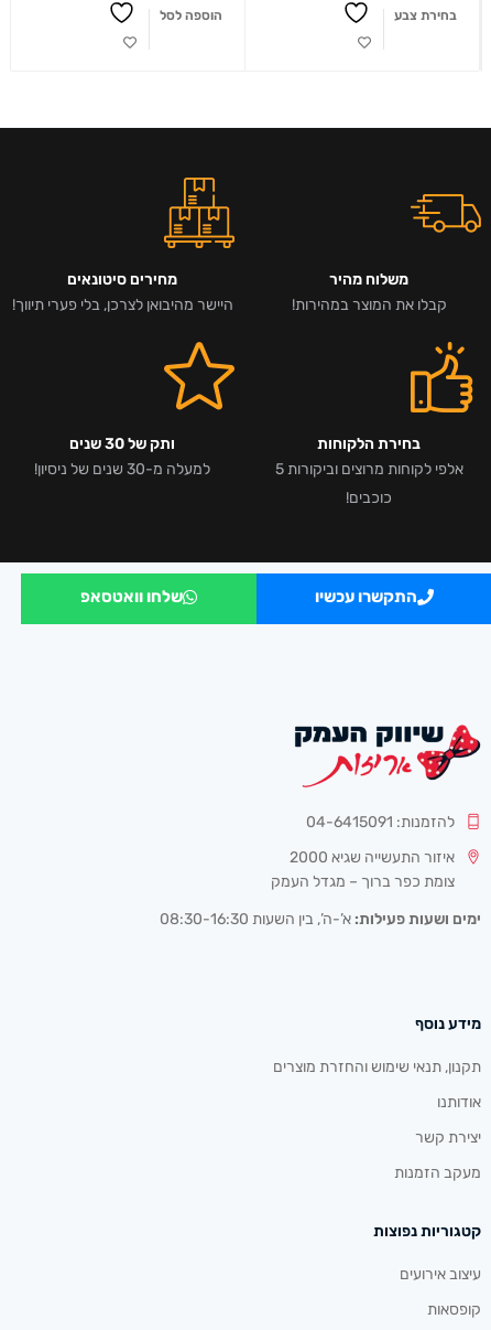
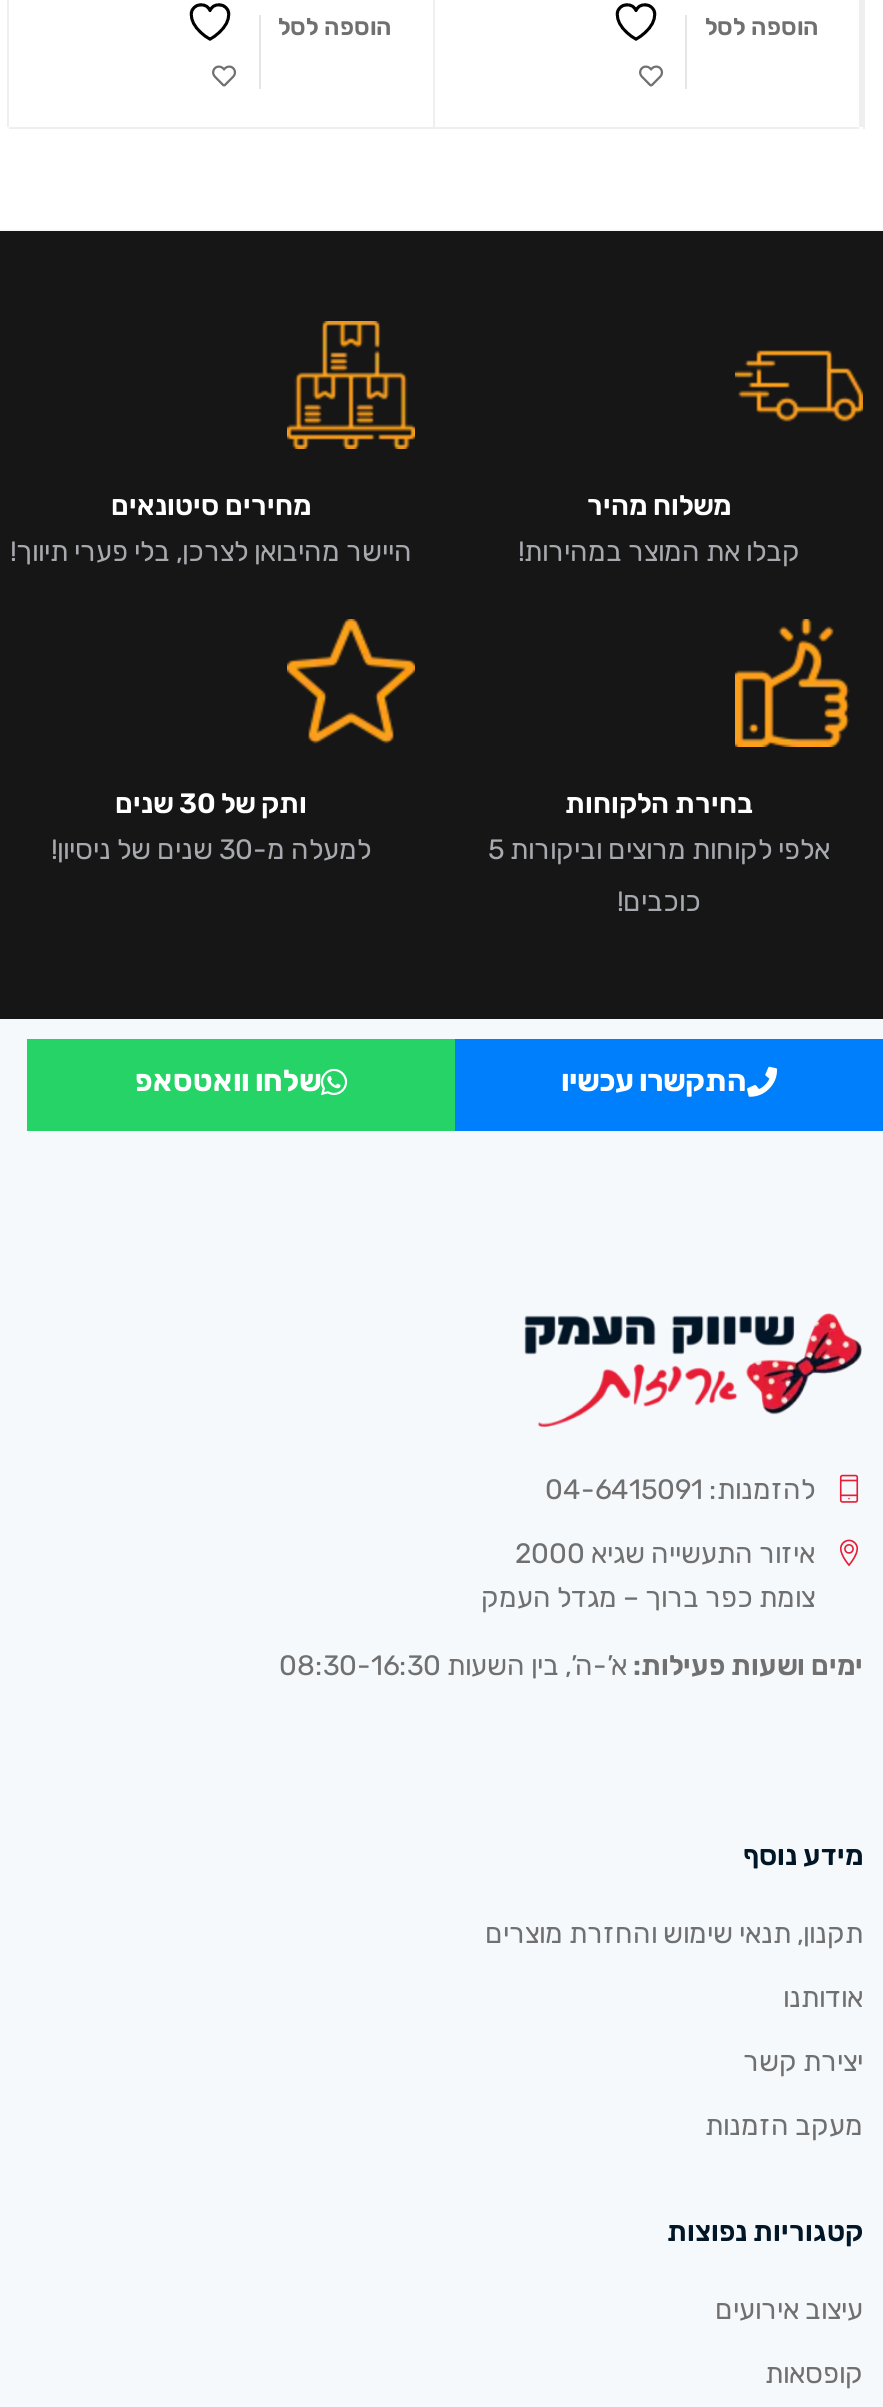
[394,7,457,23] בחירת צבע -> [705,13,819,41] הוספה לסל

